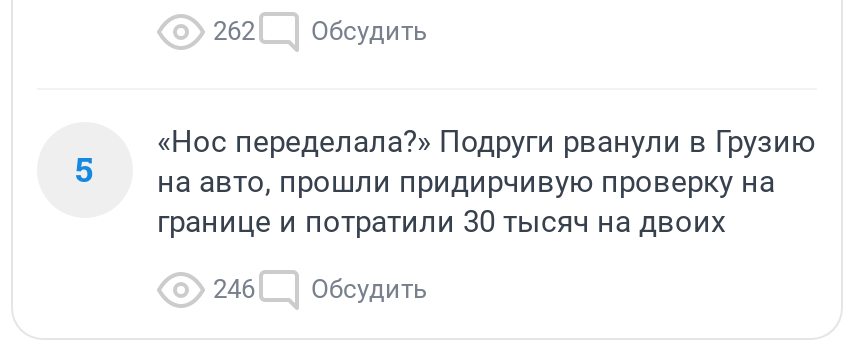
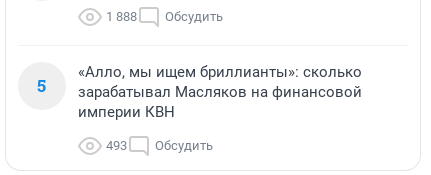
[213,16,427,46] 262 Обсудить -> [106,9,223,24] 1 888 Обсудить
[157,124,815,240] «Нос переделала?» Подруги рванули в Грузию | на авто, прошли придирчивую проверку на | границе и потратили 30 тысяч на двоих -> [78,63,362,121] «Алло, мы ищем бриллианты»: сколько | зарабатывал Масляков на финансовой | империи КВН
[213,274,427,304] 246 Обсудить -> [106,138,213,153] 493 Обсудить

